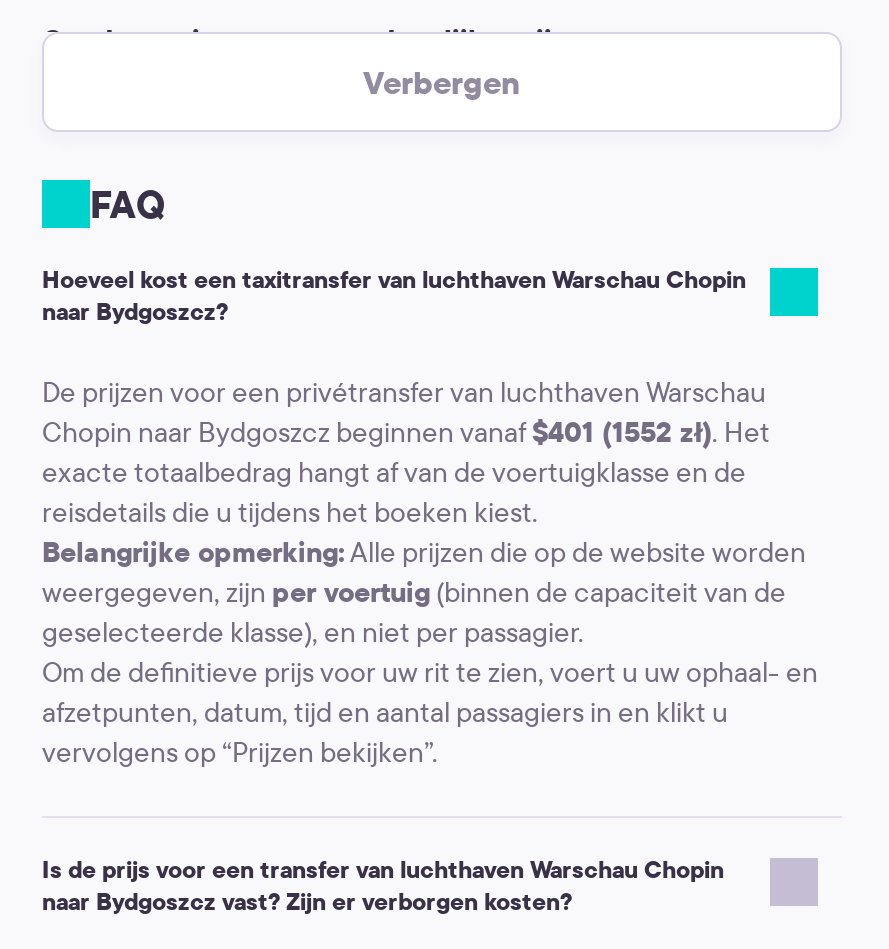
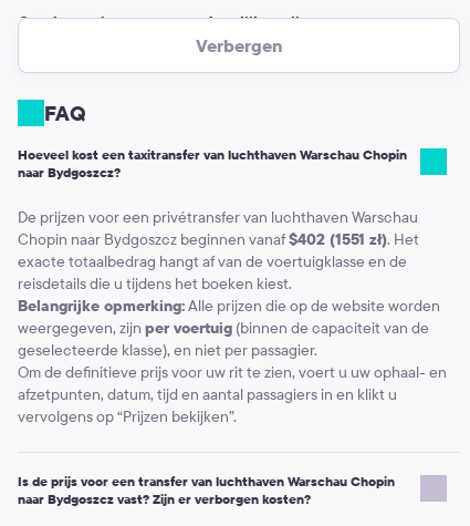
[42,414,770,450] Chopin naar Bydgoszcz beginnen vanaf $401 (1552 zł). Het -> [18,229,419,249] Chopin naar Bydgoszcz beginnen vanaf $402 (1551 zł). Het

